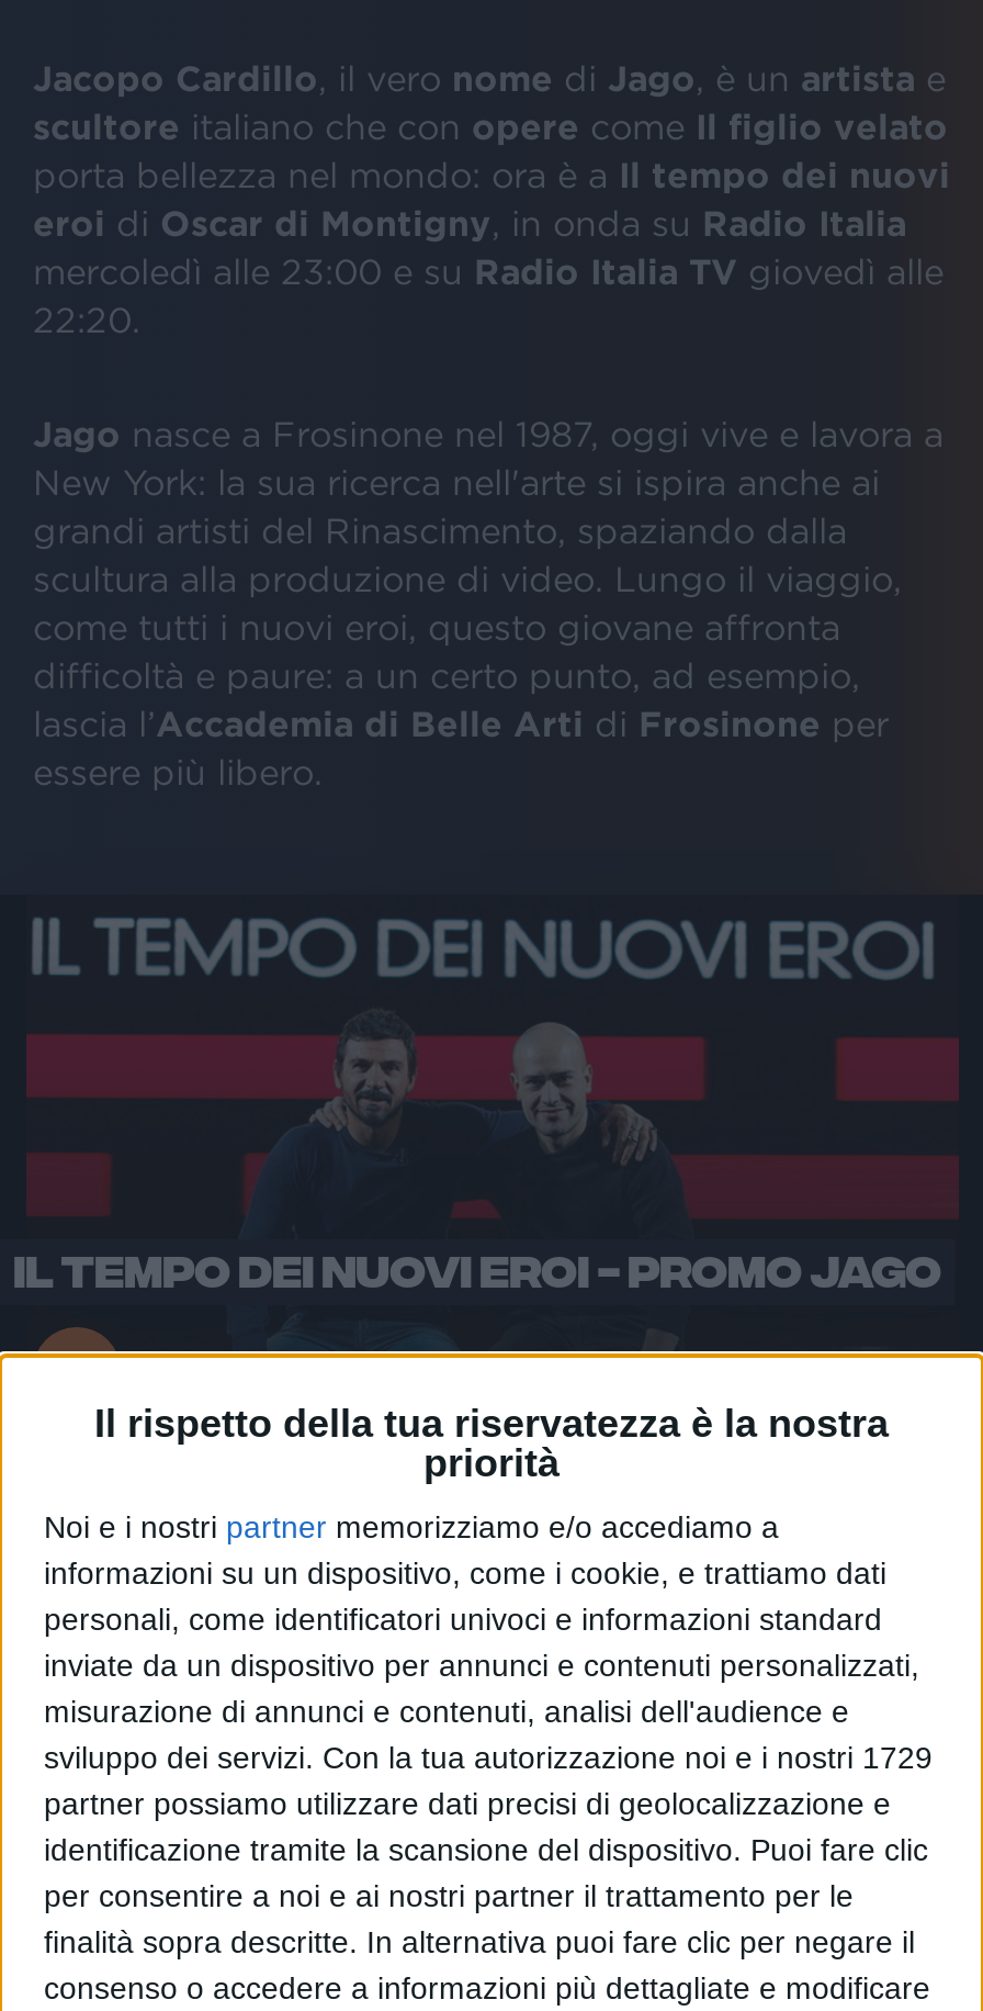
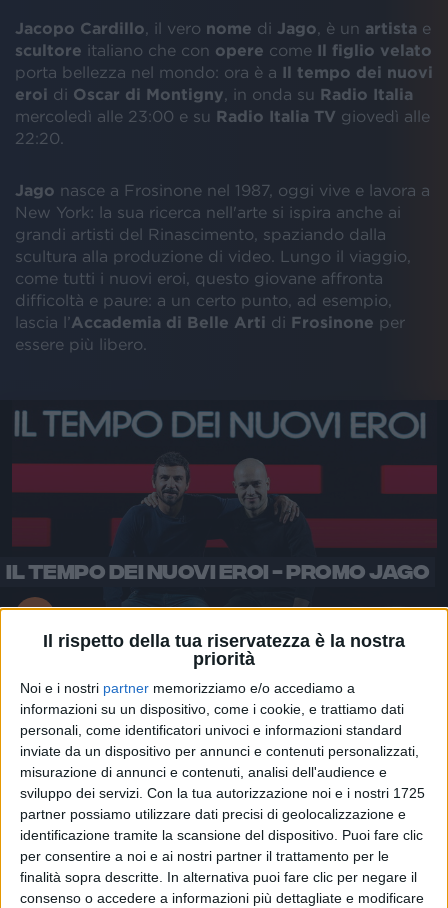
[44,1740,933,1775] sviluppo dei servizi. Con la tua autorizzazione noi e i nostri 1729 -> [20,785,425,801] sviluppo dei servizi. Con la tua autorizzazione noi e i nostri 1725

